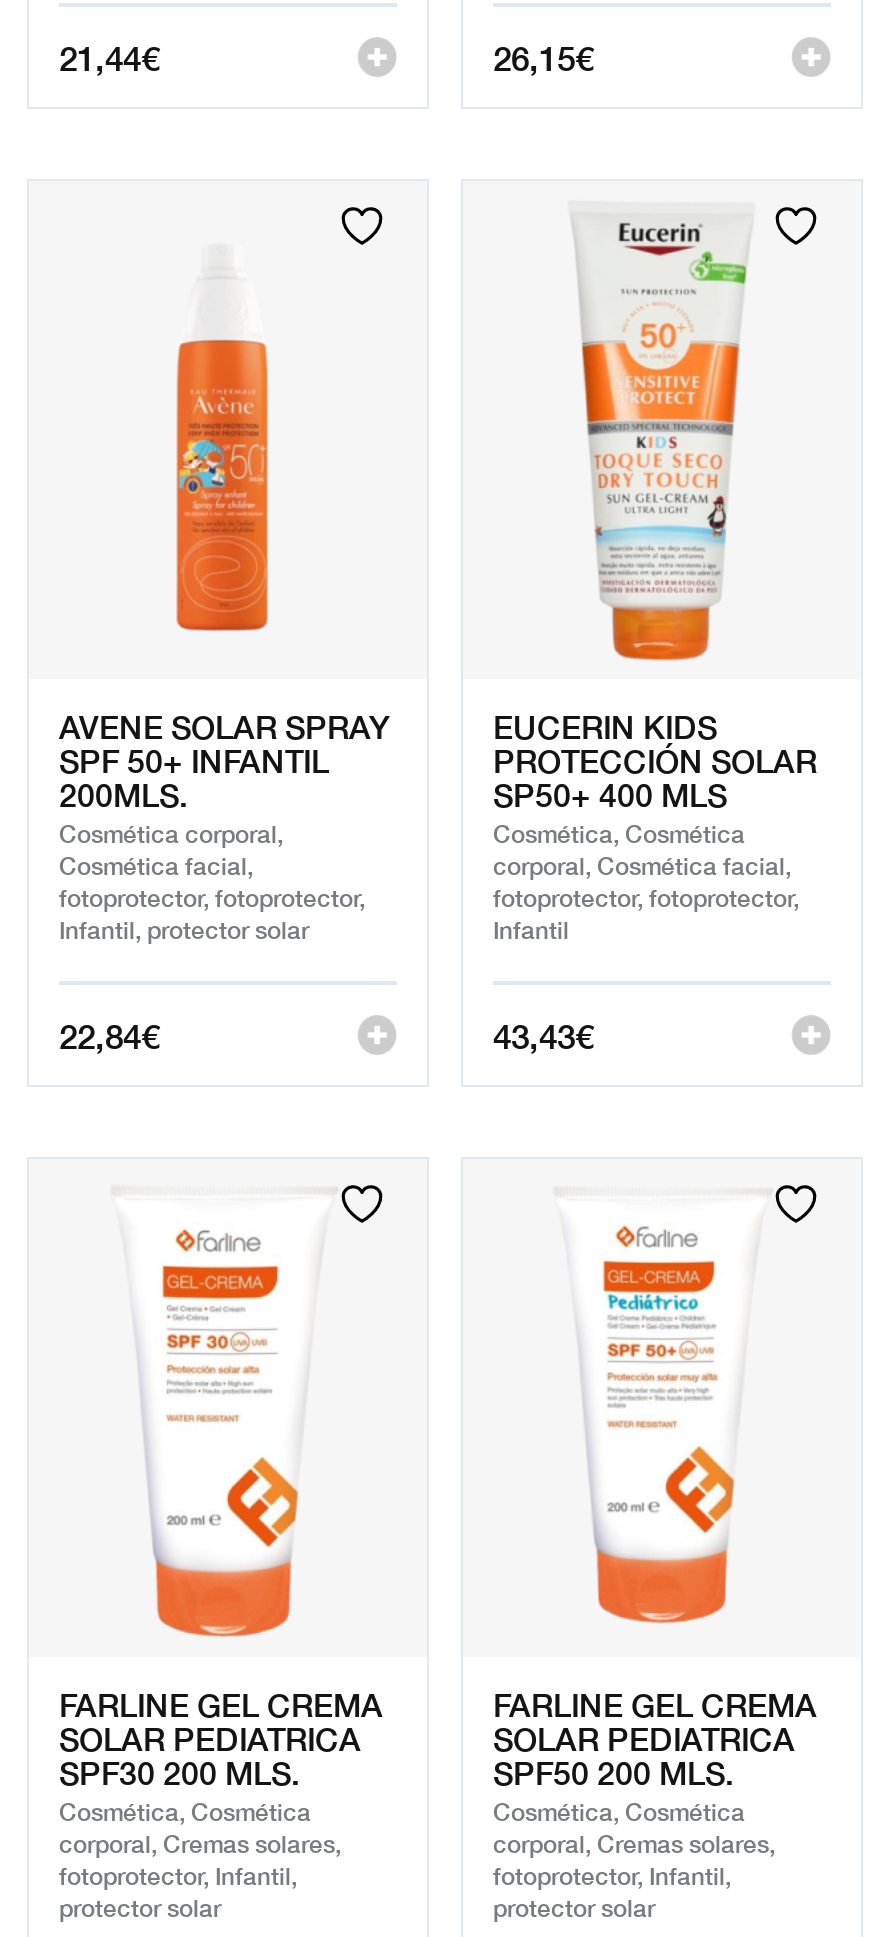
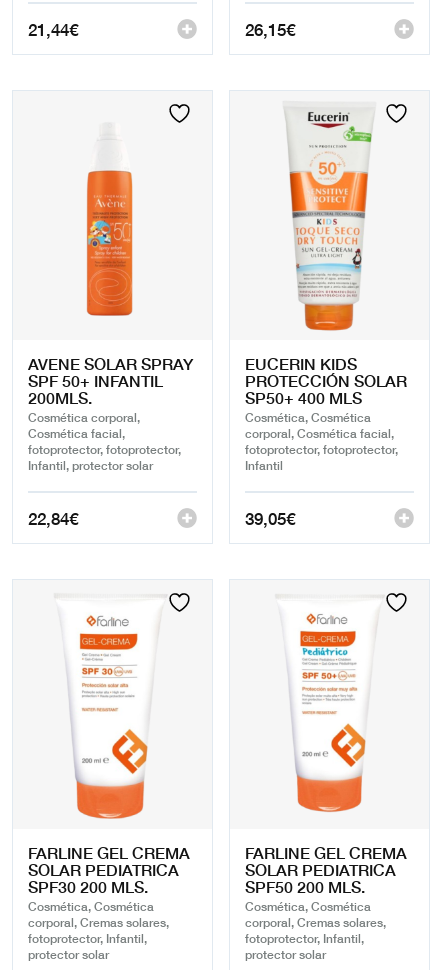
[493,1009,593,1059] 43,43€ -> [245,505,295,530] 39,05€

